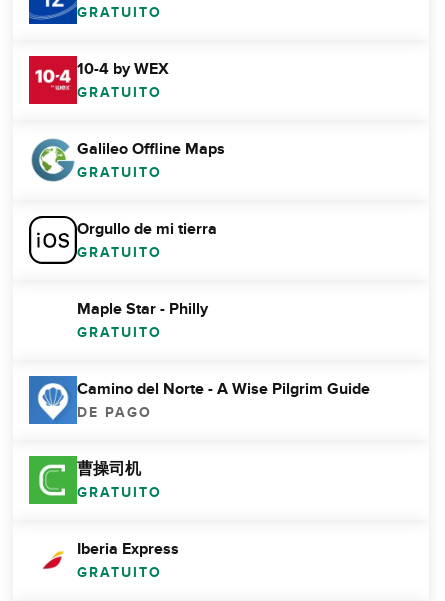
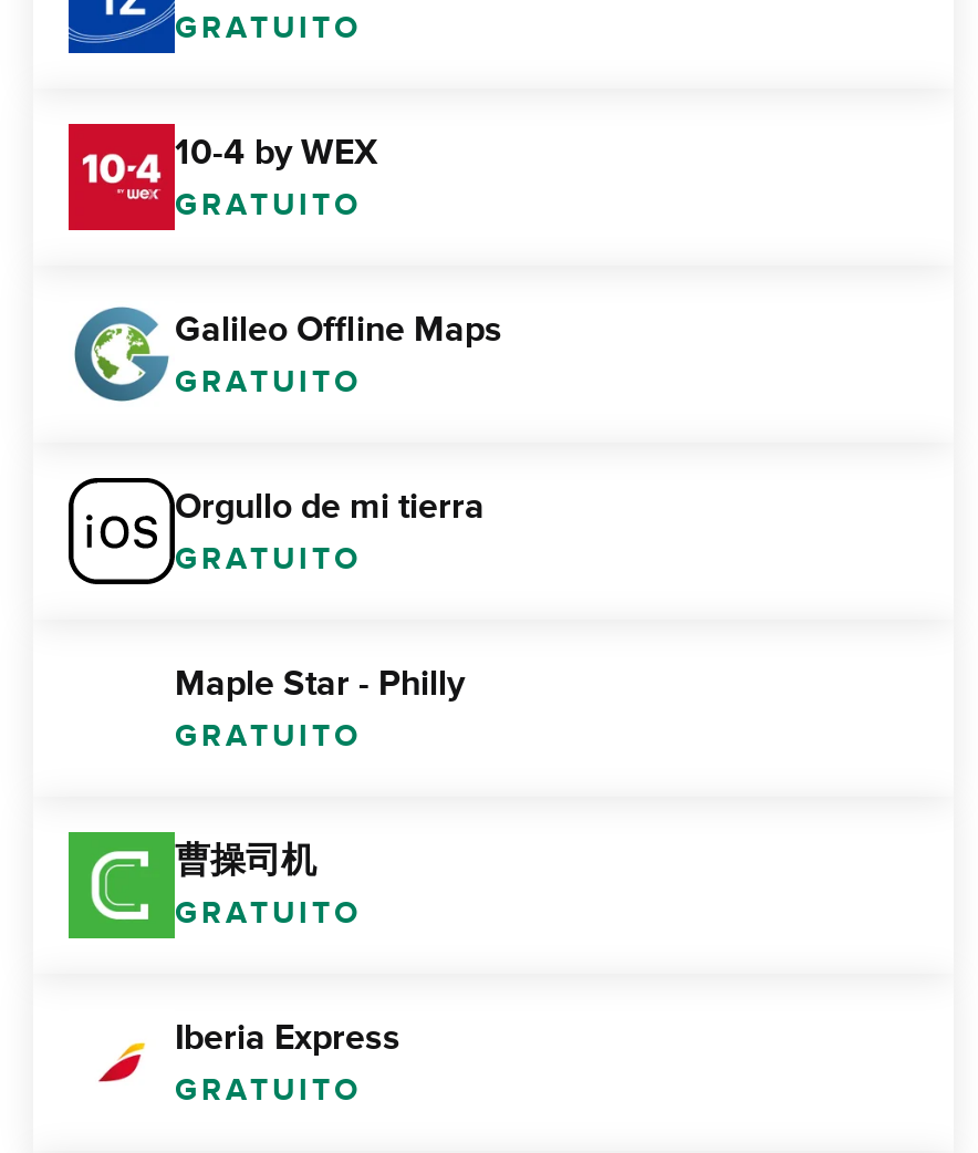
[28,375,370,425] [image] | Camino del Norte - A Wise Pilgrim Guide | DE PAGO -> none

